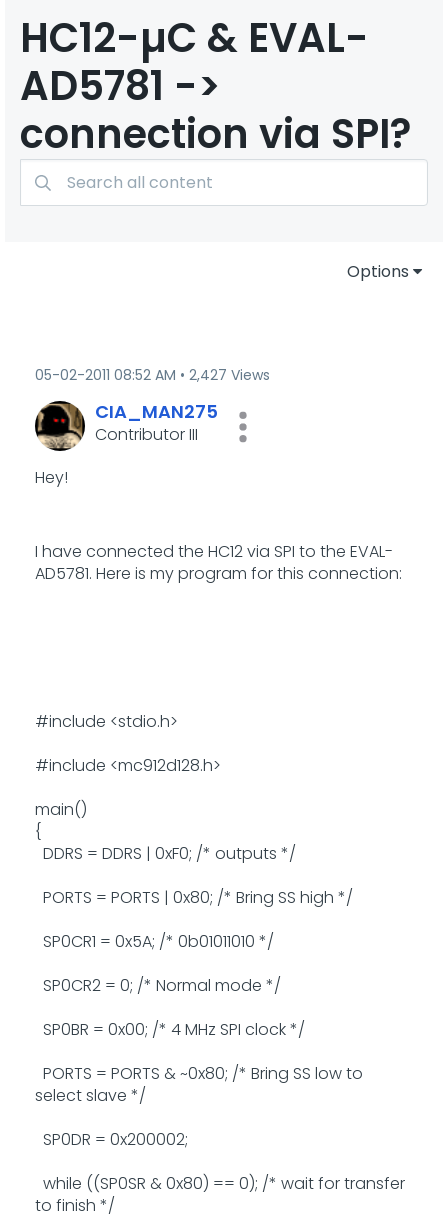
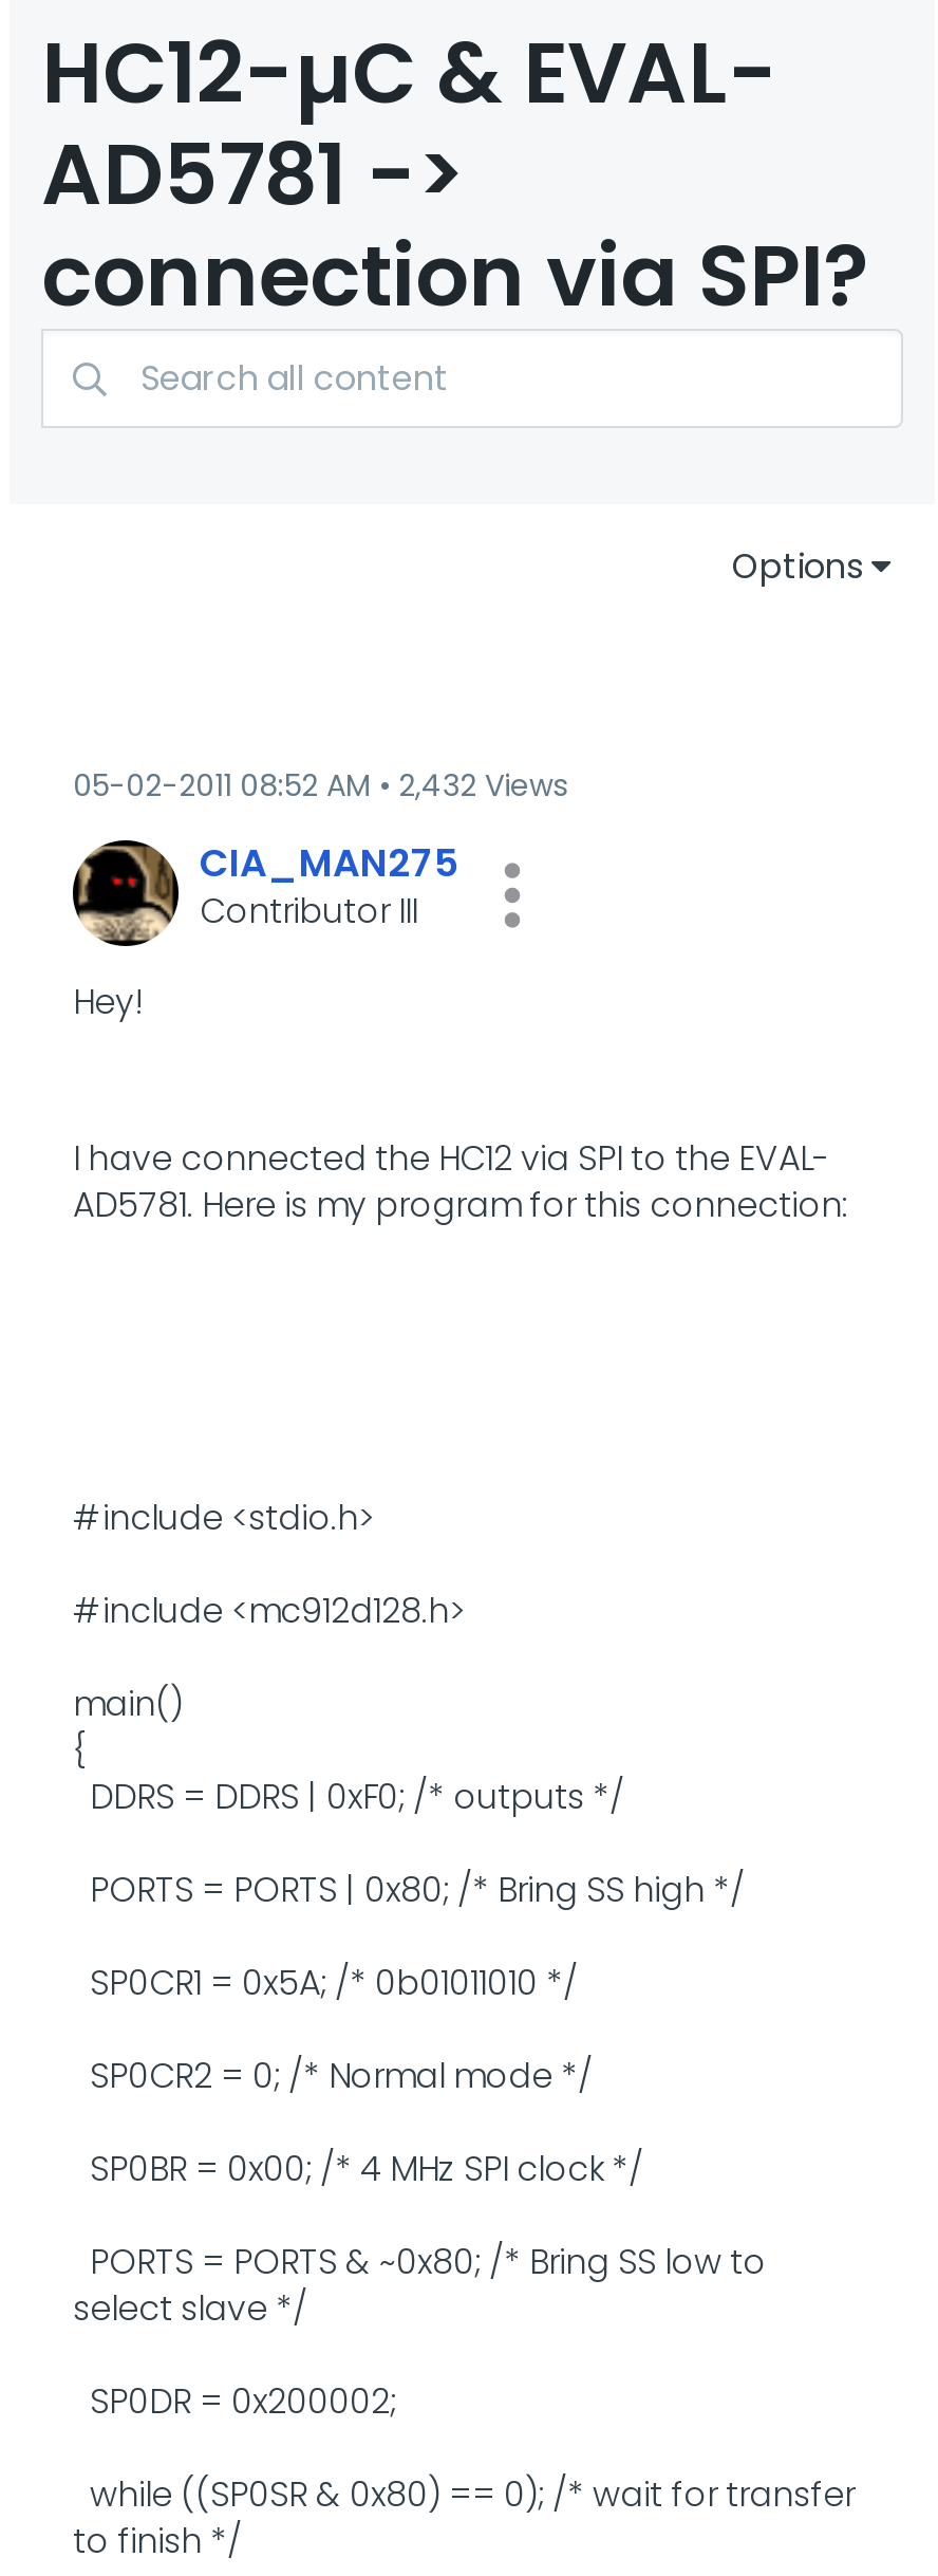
[35,365,270,385] 05-02-2011 08:52 AM 2,427 Views -> [73,764,567,807] 05-02-2011 08:52 AM 2,432 Views

